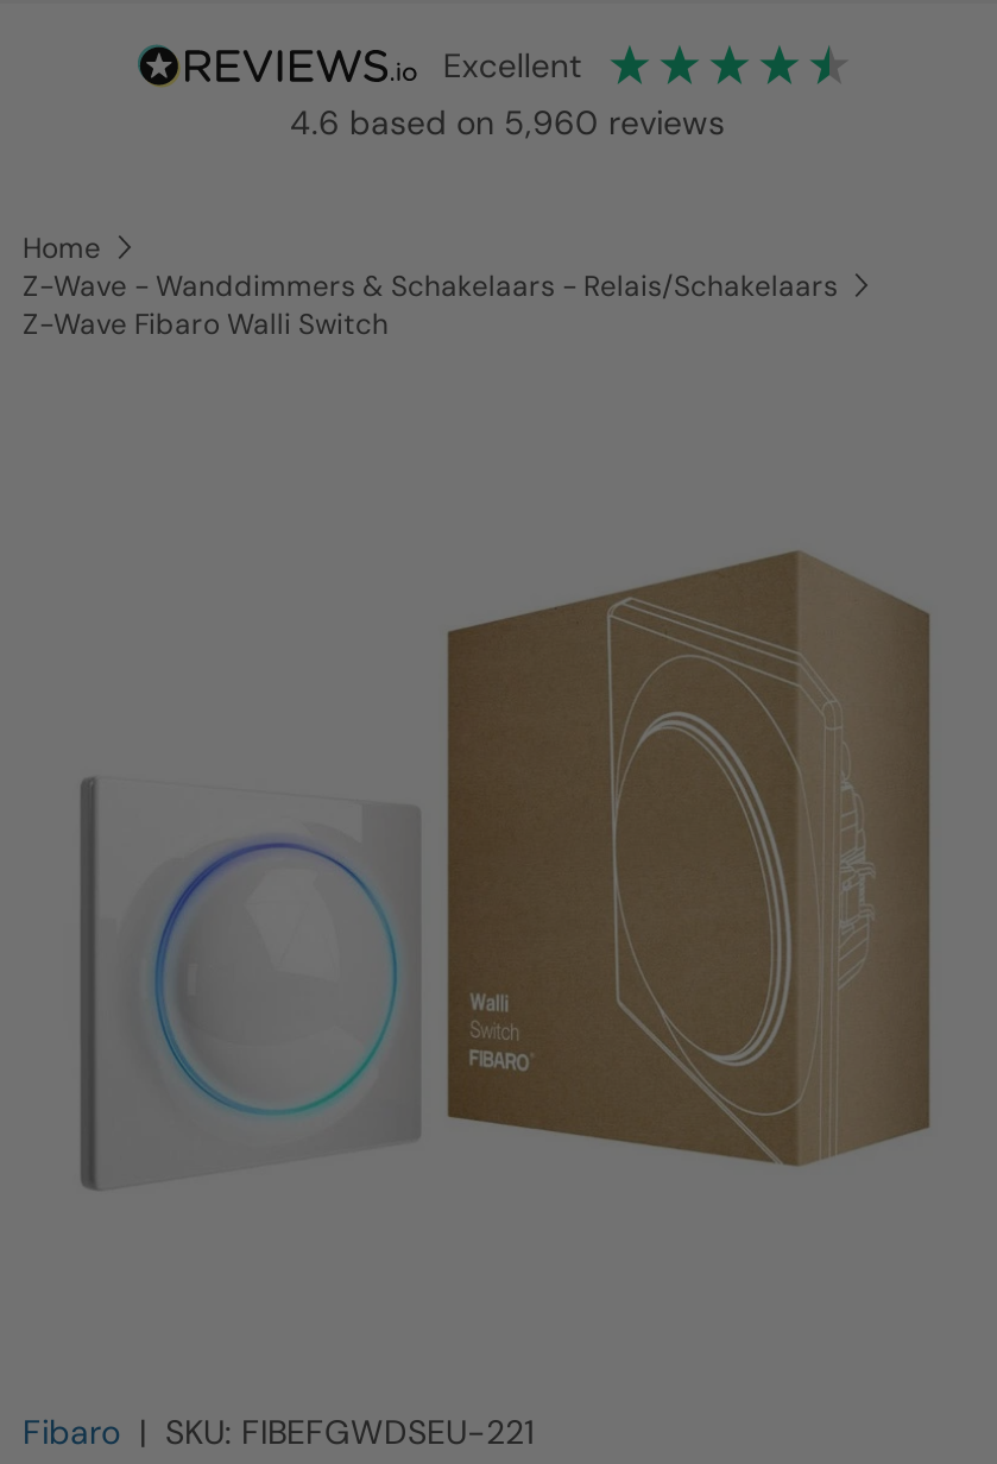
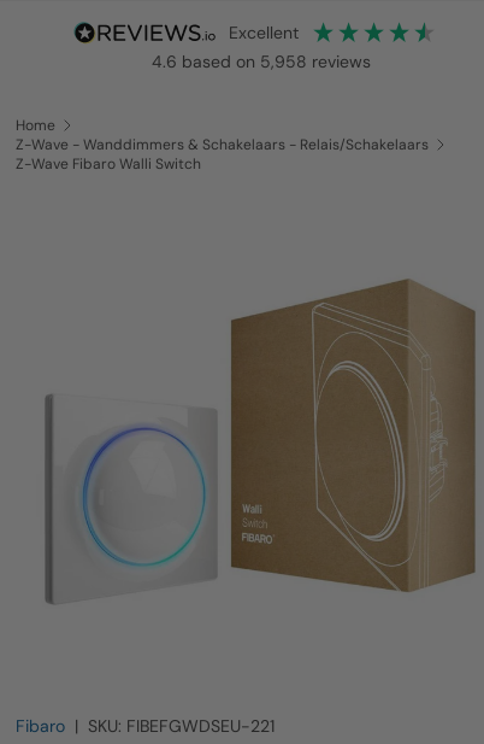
[290,100,725,143] 4.6 based on 5,960 reviews -> [152,51,371,72] 4.6 based on 5,958 reviews

